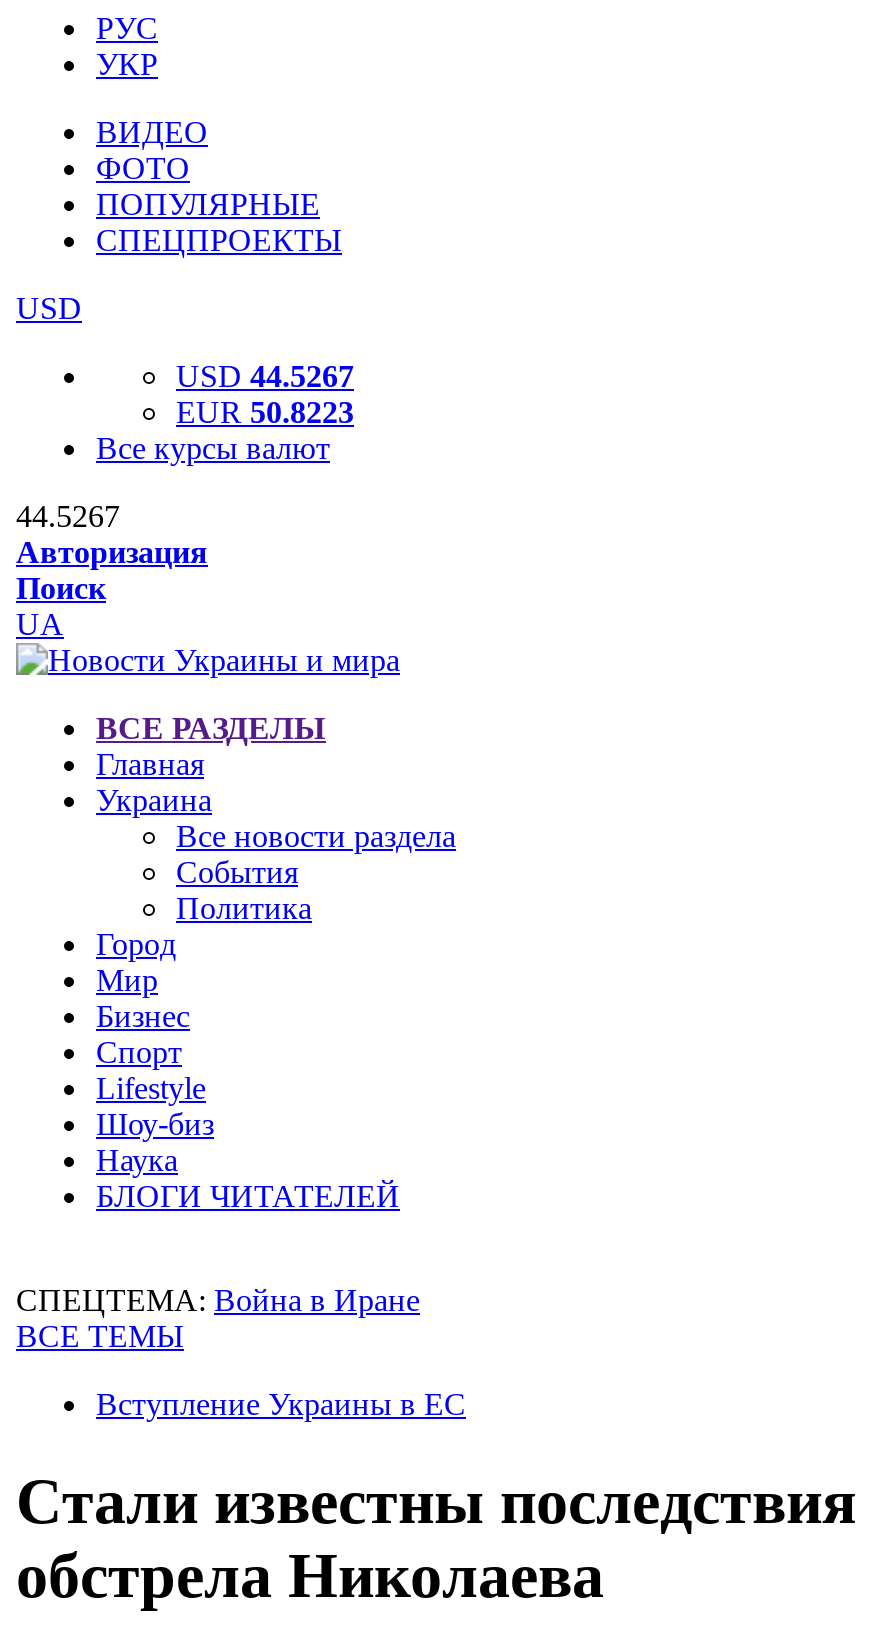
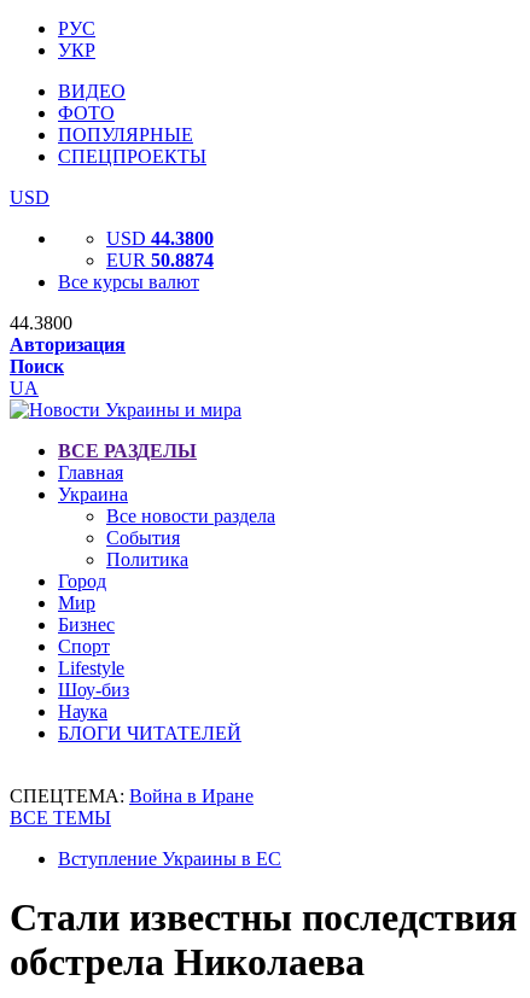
[176,359,354,393] USD 44.5267 -> [106,228,214,249] USD 44.3800
[176,395,354,429] EUR 50.8223 -> [106,250,214,270] EUR 50.8874
[16,499,120,533] 44.5267 -> [10,313,72,333] 44.3800

